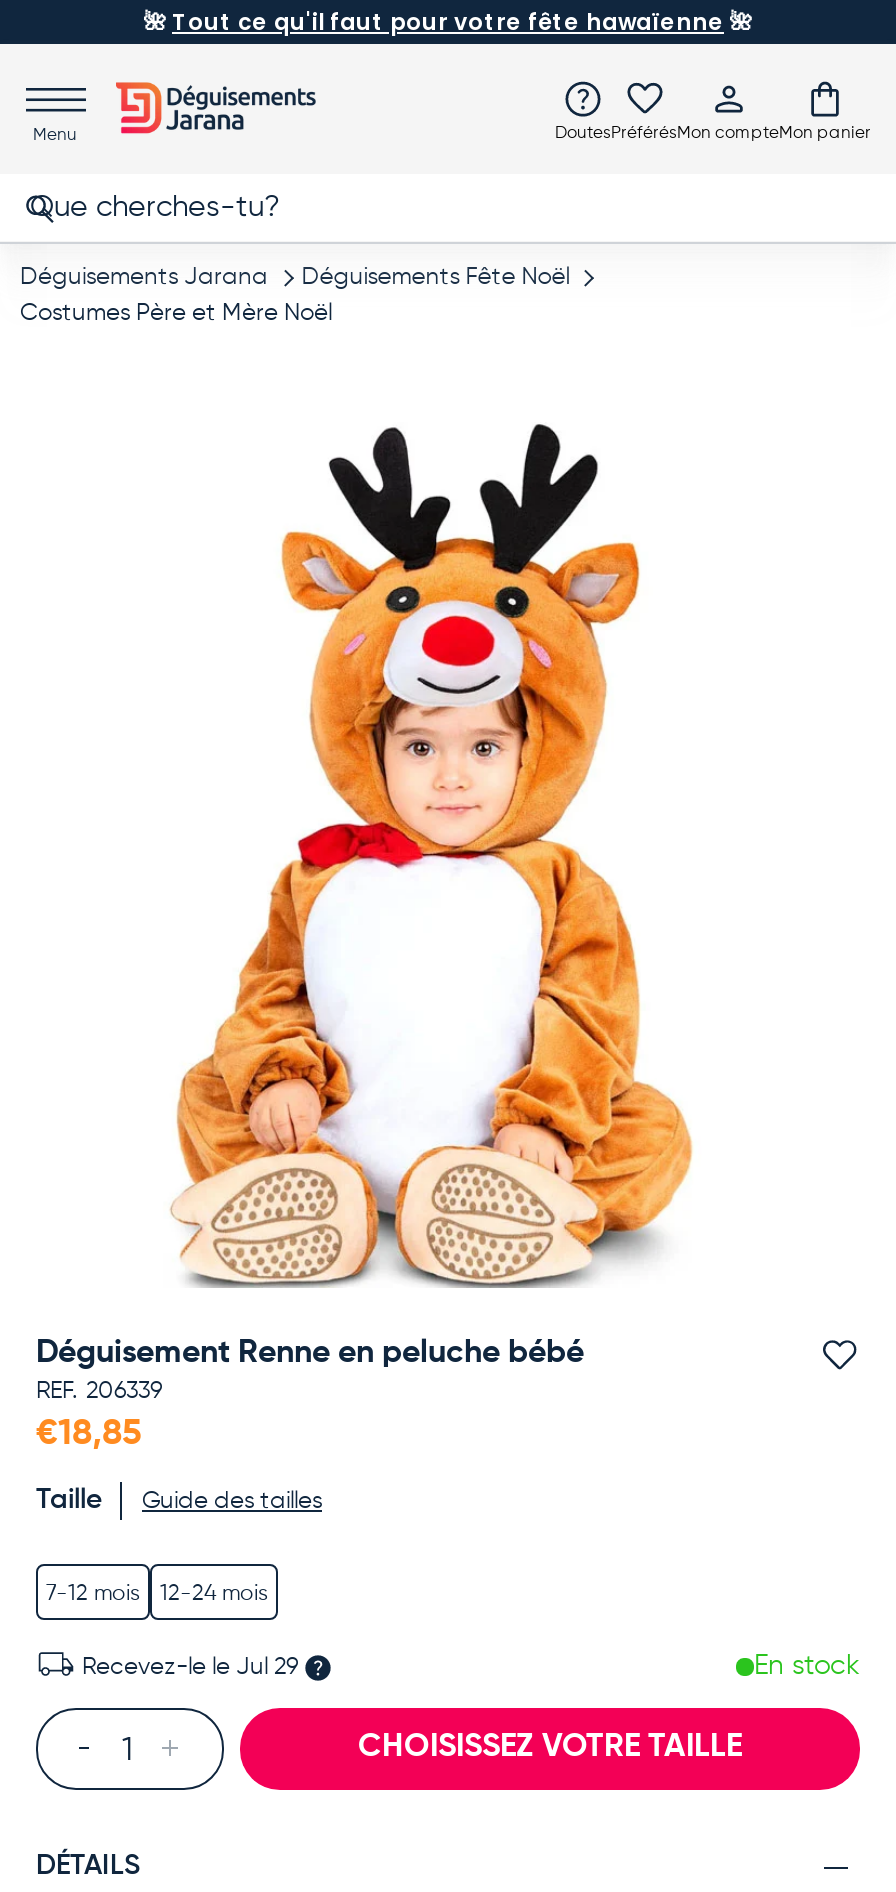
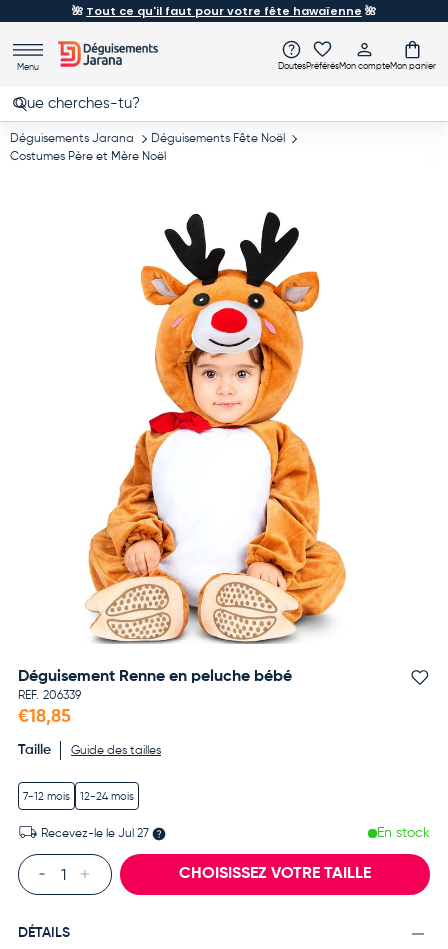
[82,1656,298,1680] Recevez-le le Jul 29 -> [41,828,149,840] Recevez-le le Jul 27

